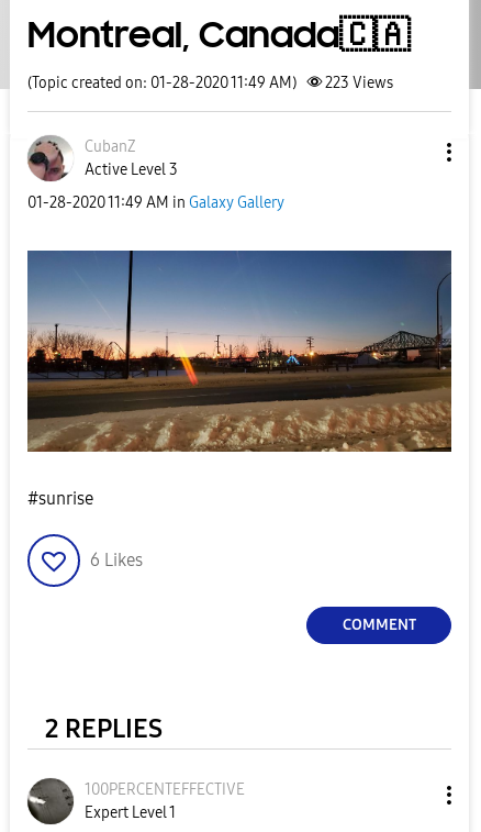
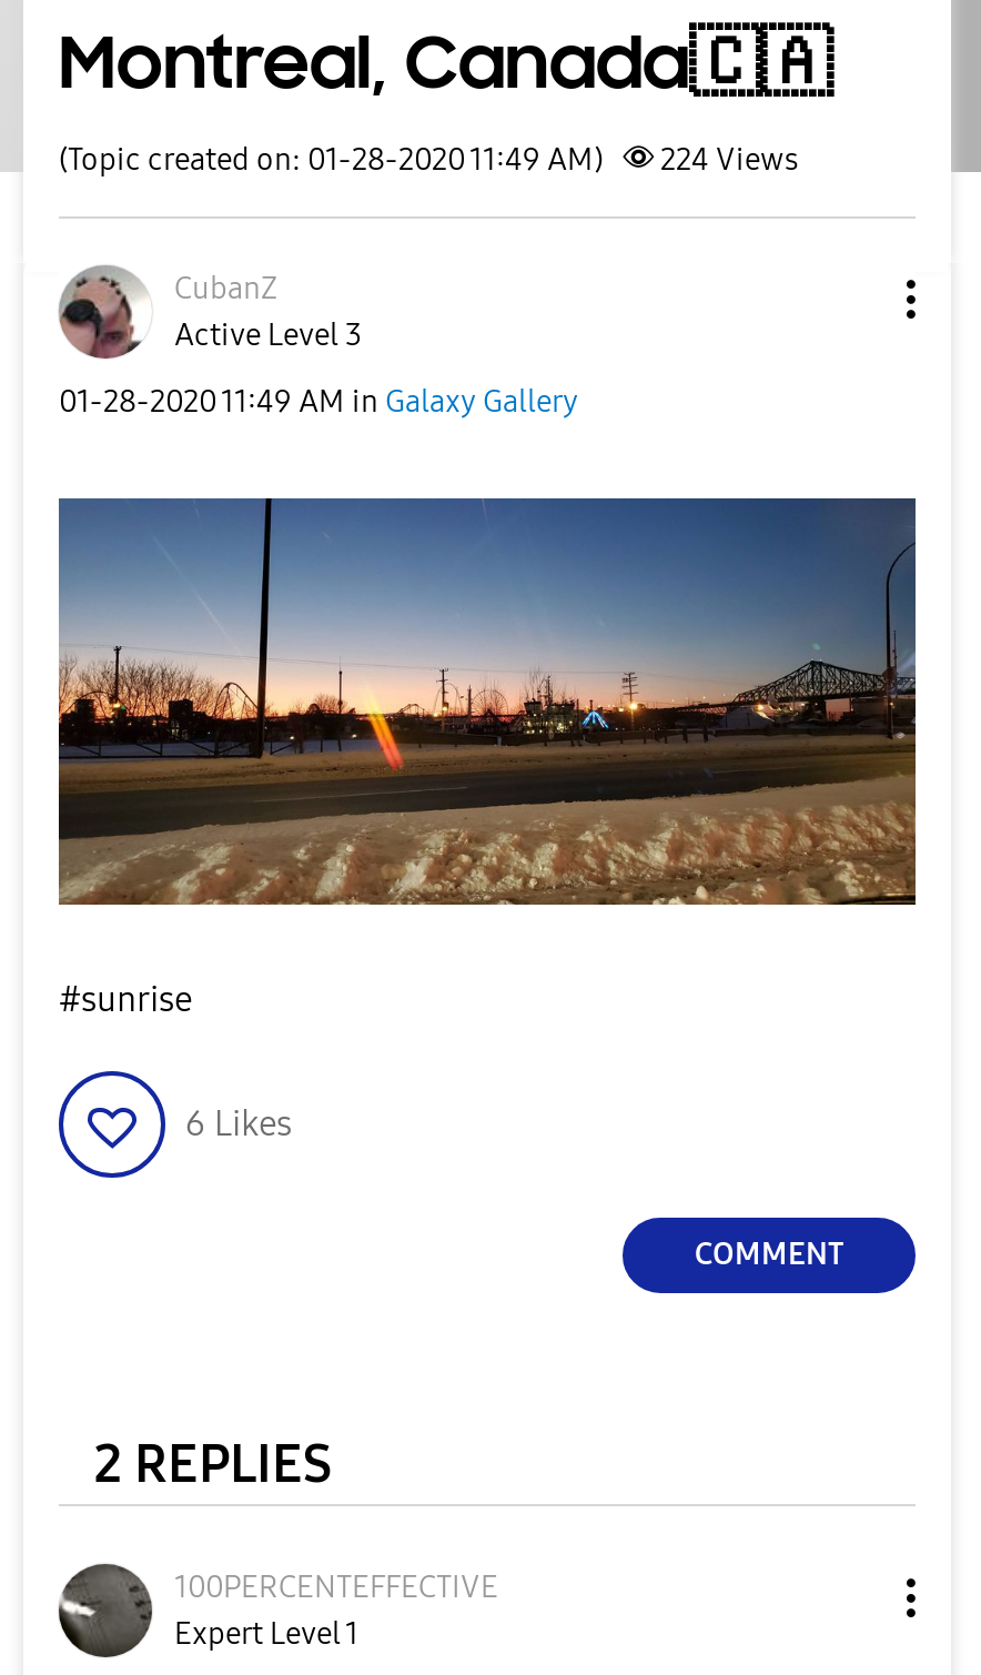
[27,74,393,92] (Topic created on: 01-28-2020 11:49 AM) 223 Views -> [59,141,798,179] (Topic created on: 01-28-2020 11:49 AM) 224 Views

